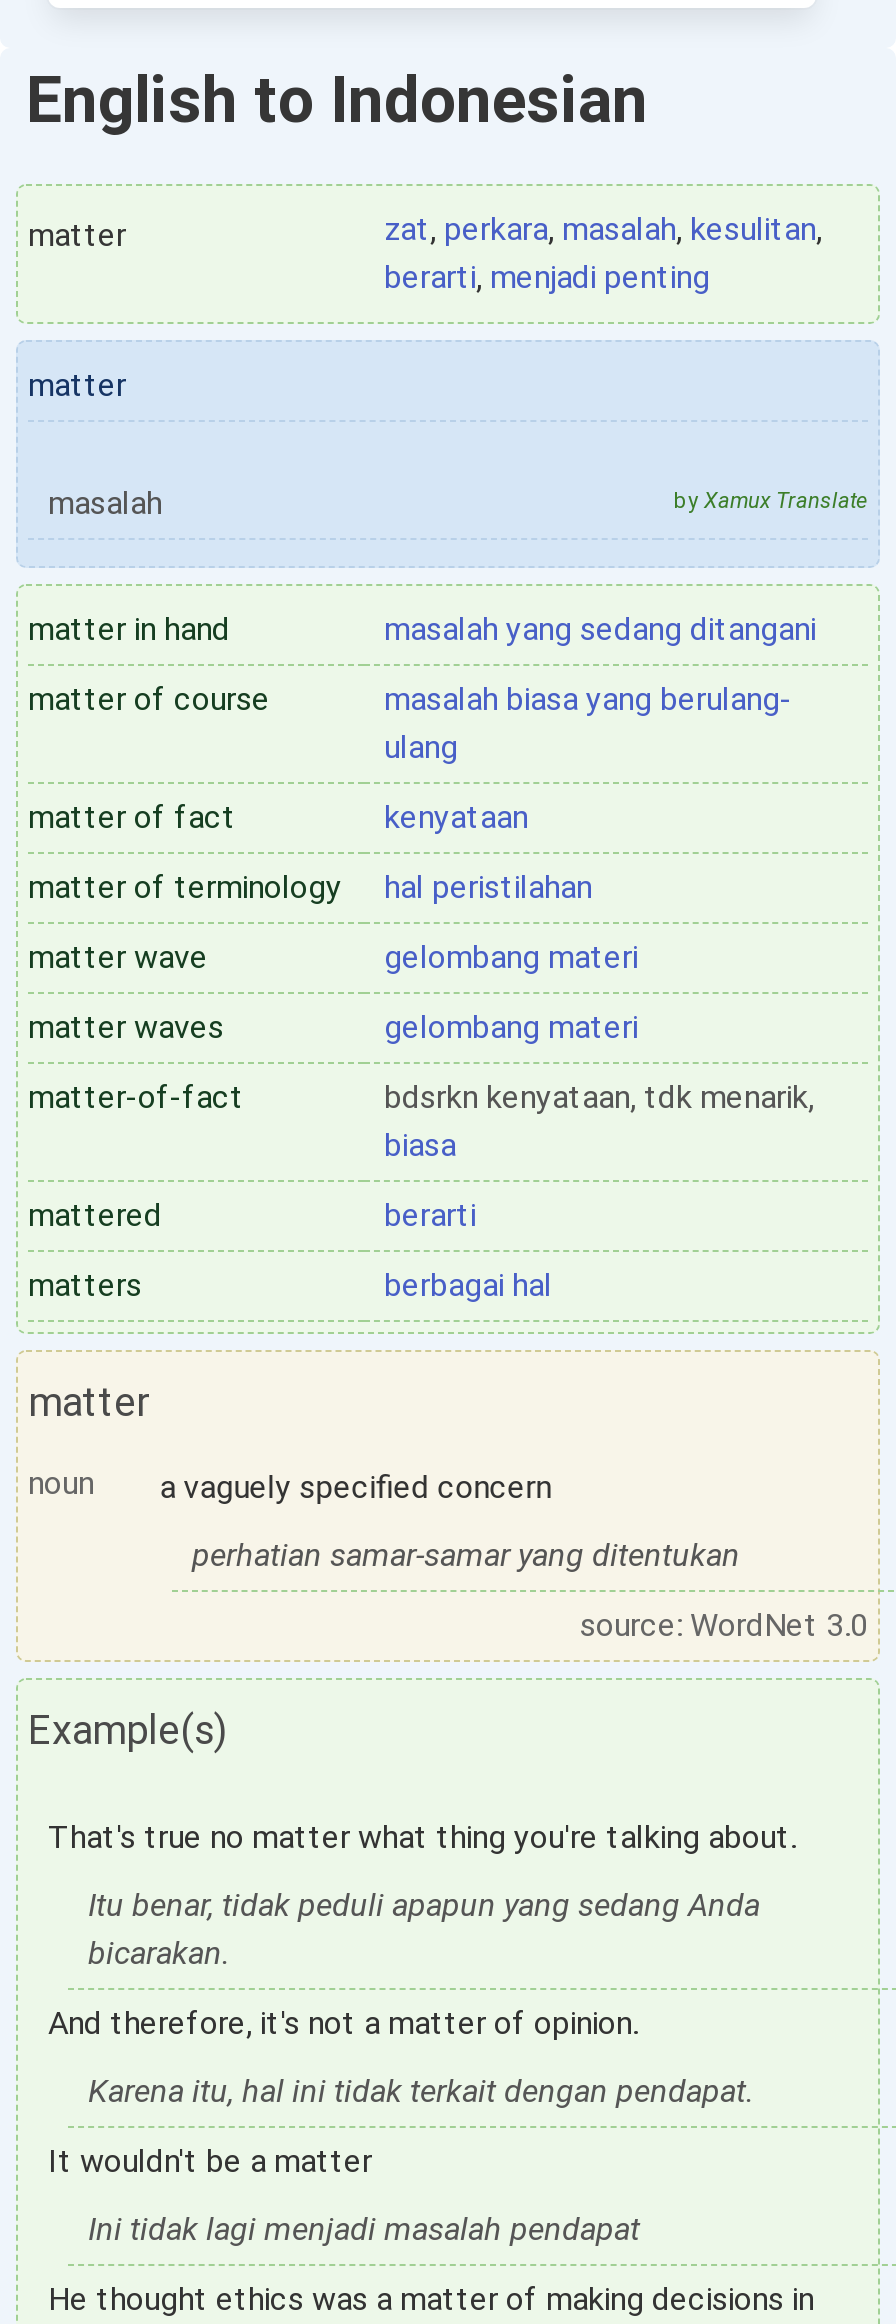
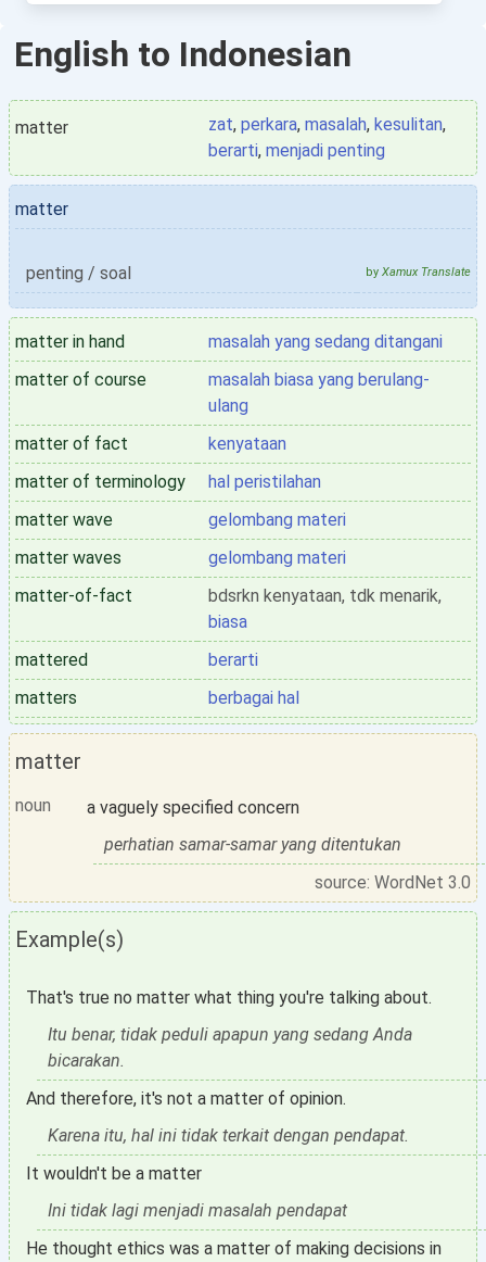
[48,484,162,522] masalah -> [26,263,131,283] penting / soal

